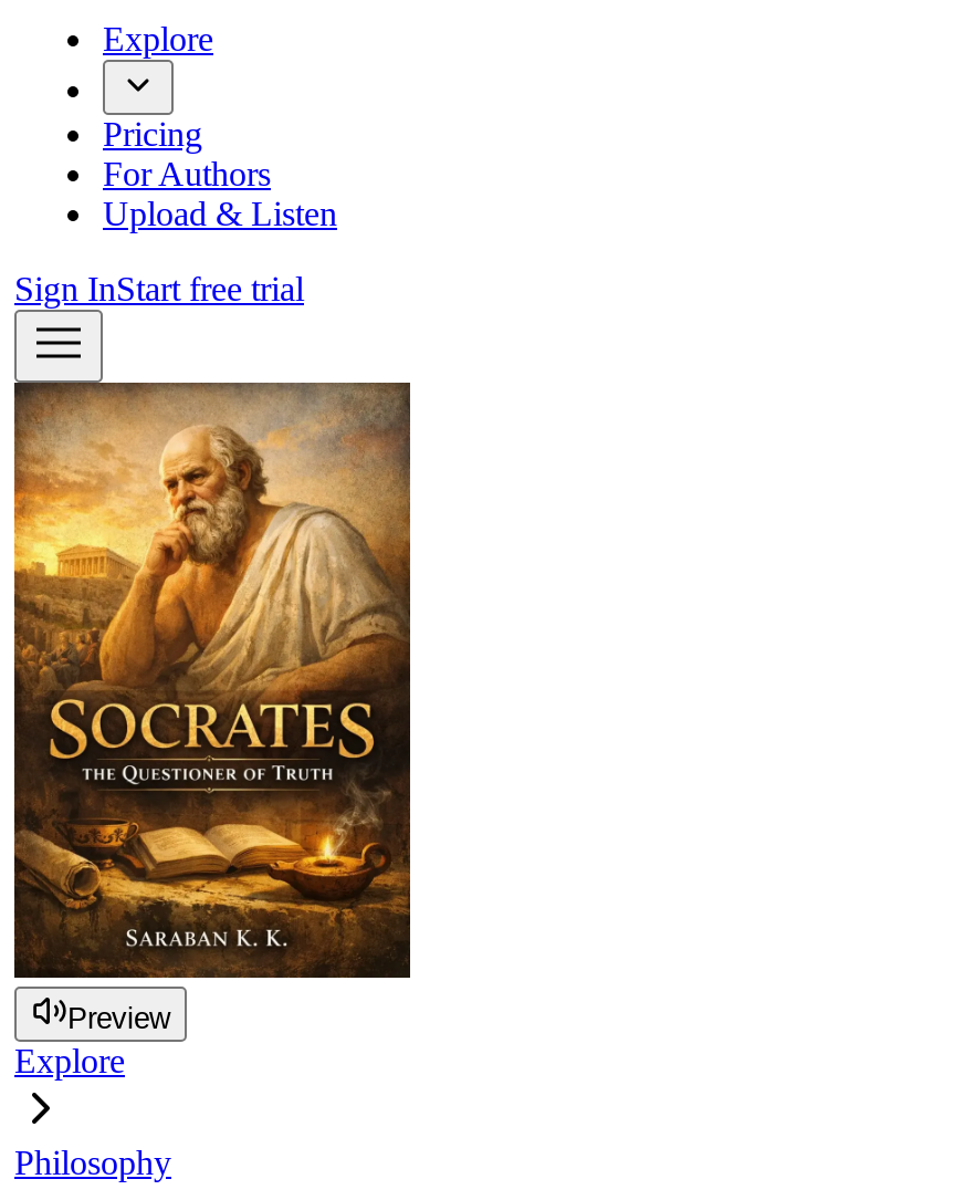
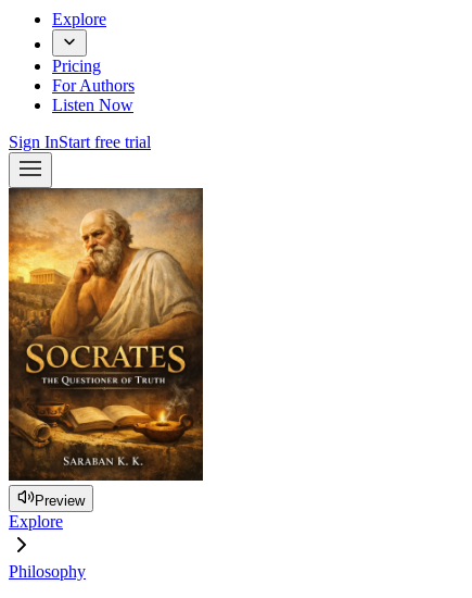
[103,195,337,232] Upload & Listen -> [52,96,133,114] Listen Now

